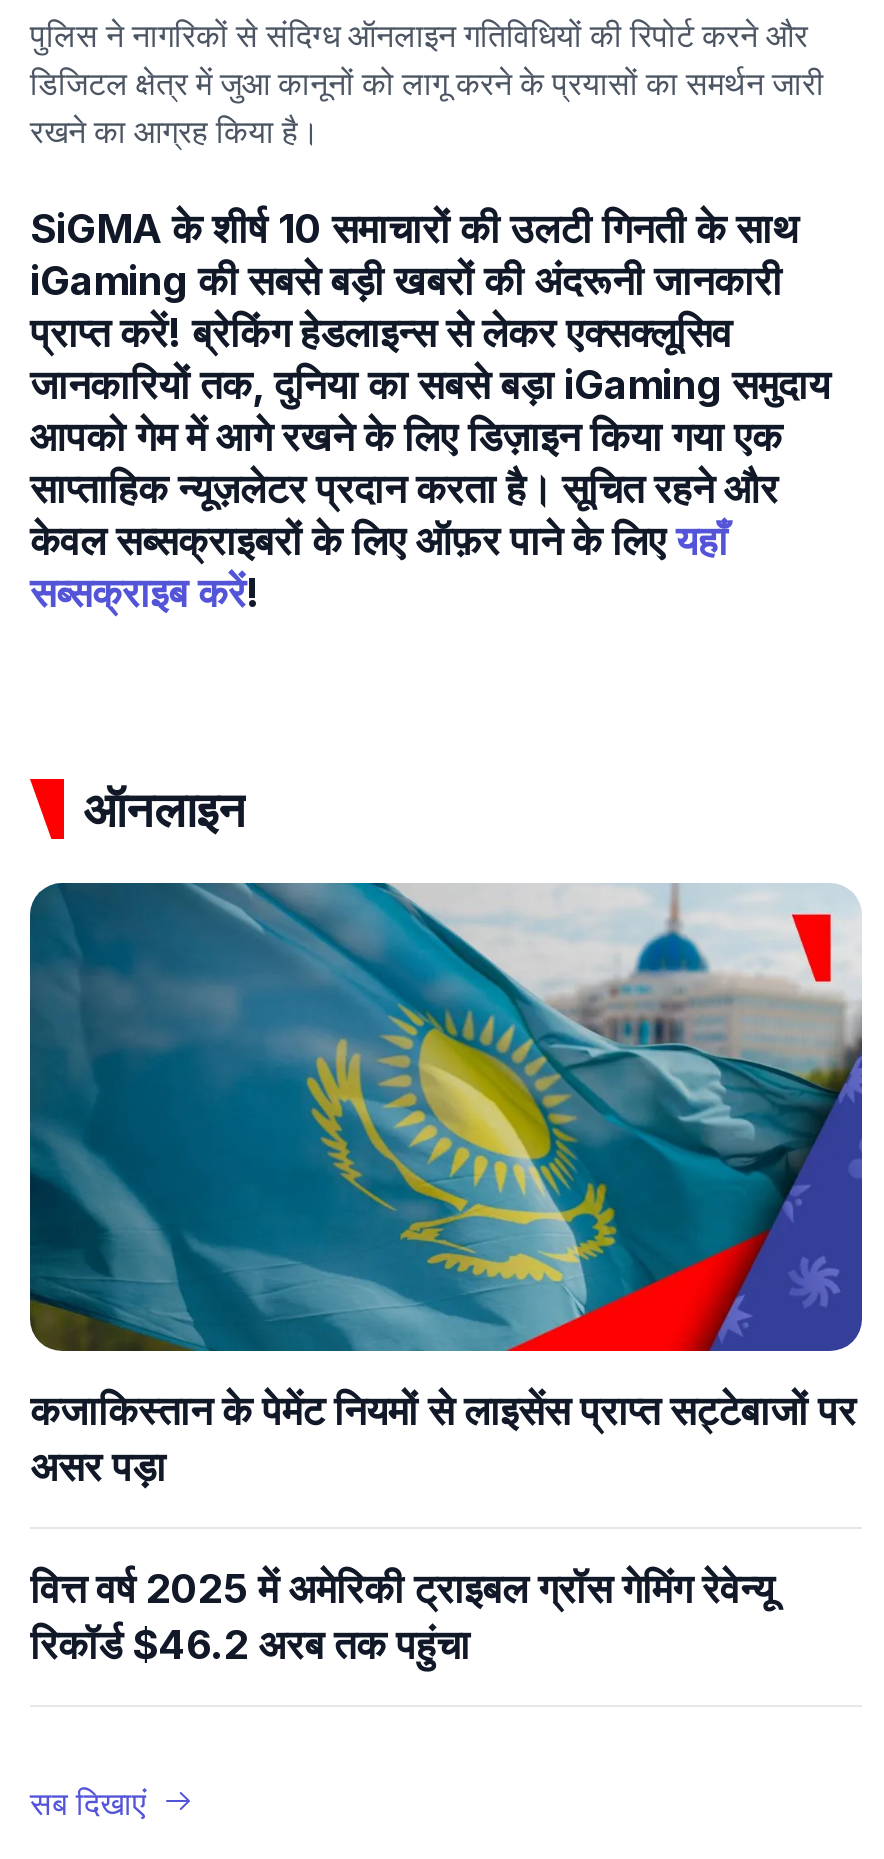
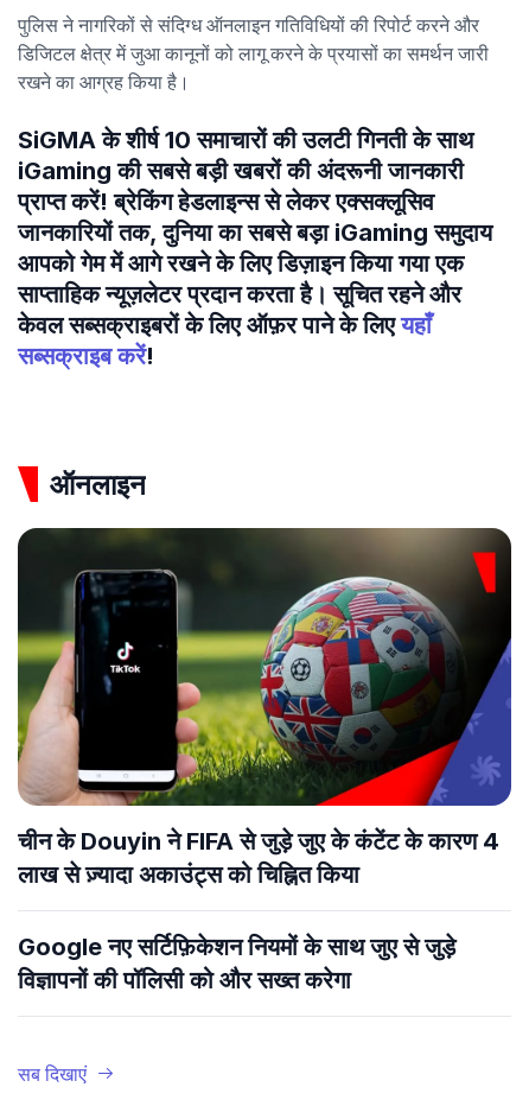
[28,881,864,1491] [image] | कजाकिस्तान के पेमेंट नियमों से लाइसेंस प्राप्त सट्टेबाजों पर | असर पड़ा -> [17,527,512,889] [image] | चीन के Douyin ने FIFA से जुड़े जुए के कंटेंट के कारण 4 | लाख से ज़्यादा अकाउंट्स को चिह्नित किया
[30,1565,774,1669] वित्त वर्ष 2025 में अमेरिकी ट्राइबल ग्रॉस गेमिंग रेवेन्यू | रिकॉर्ड $46.2 अरब तक पहुंचा -> [18,933,455,994] Google नए सर्टिफ़िकेशन नियमों के साथ जुए से जुड़े | विज्ञापनों की पॉलिसी को और सख्त करेगा

